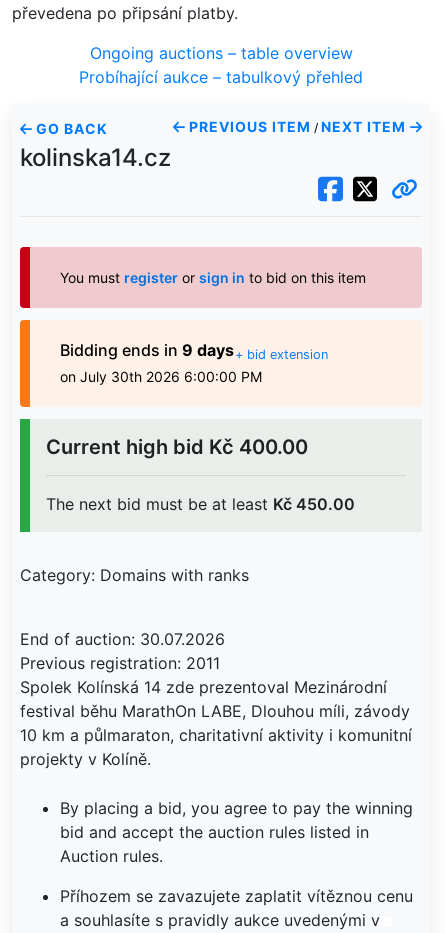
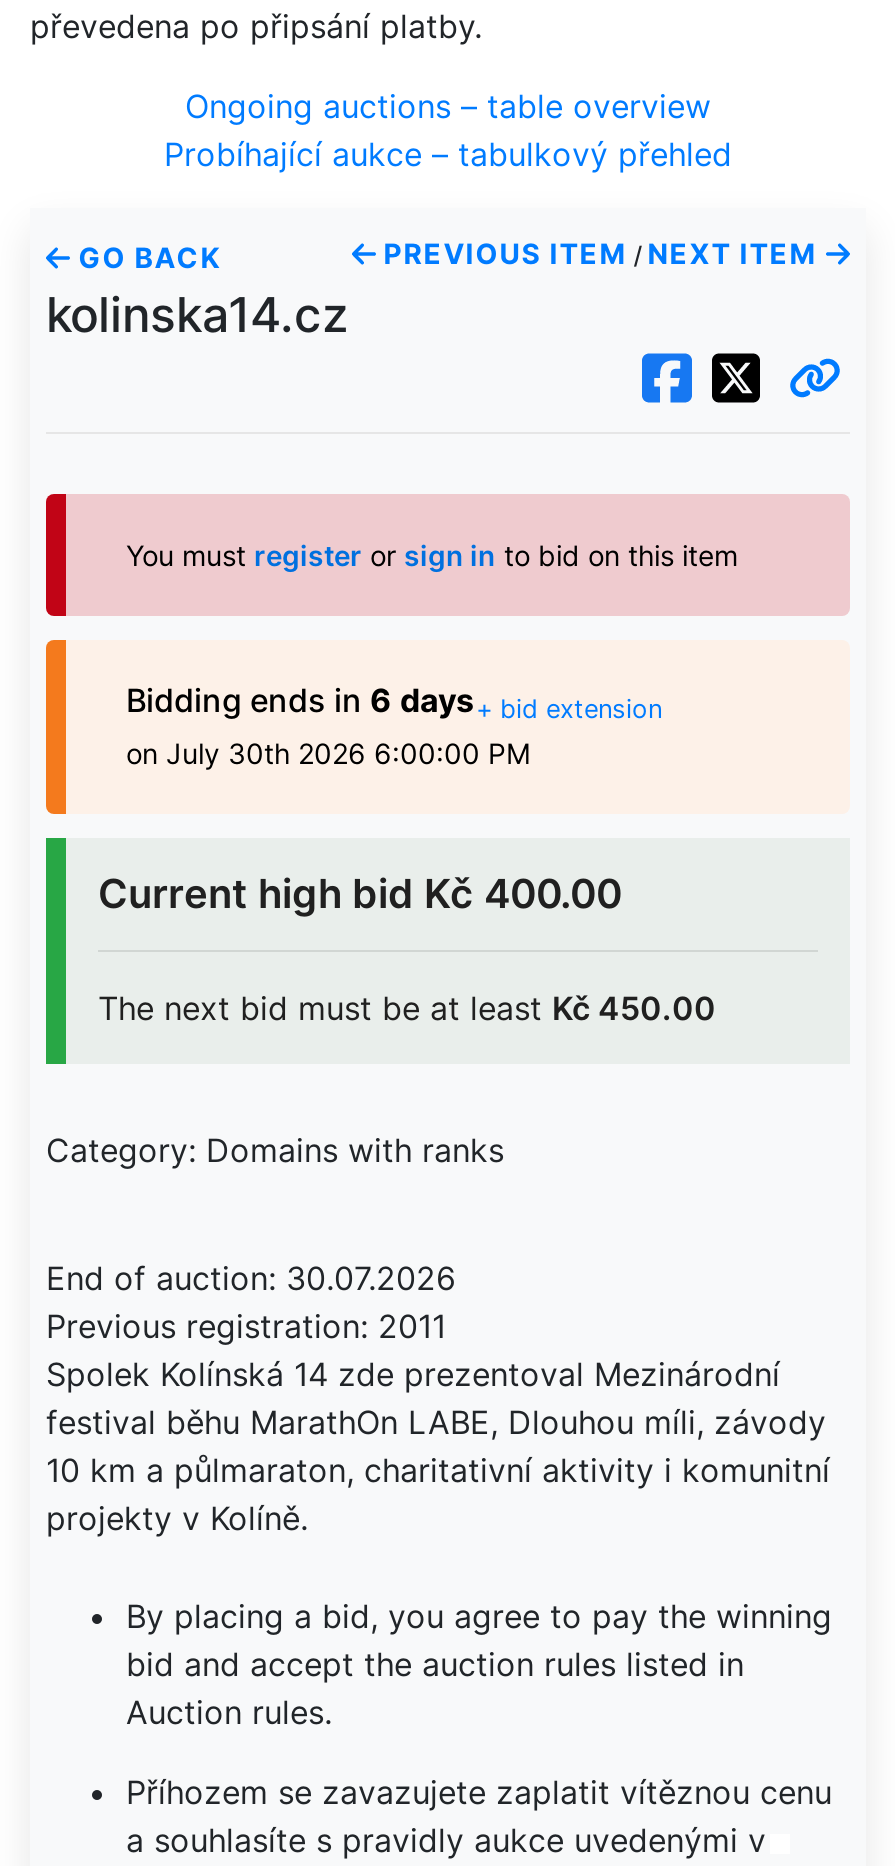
[60,340,328,362] Bidding ends in 9 days+ bid extension -> [126,680,662,724] Bidding ends in 6 days+ bid extension

